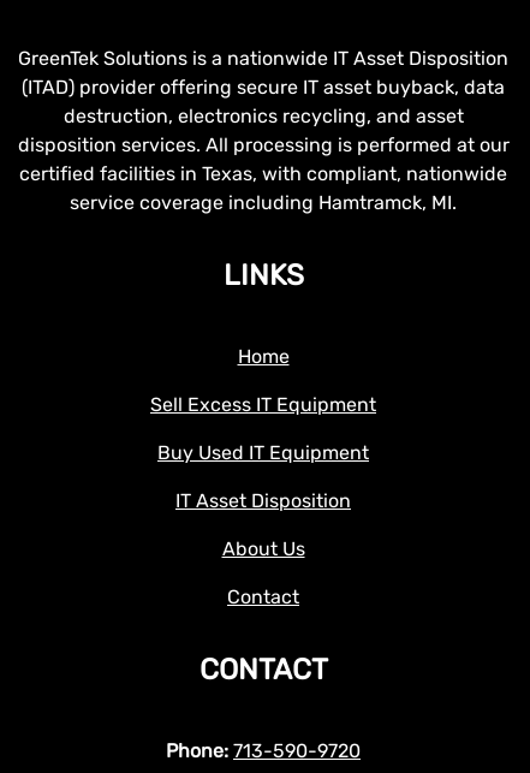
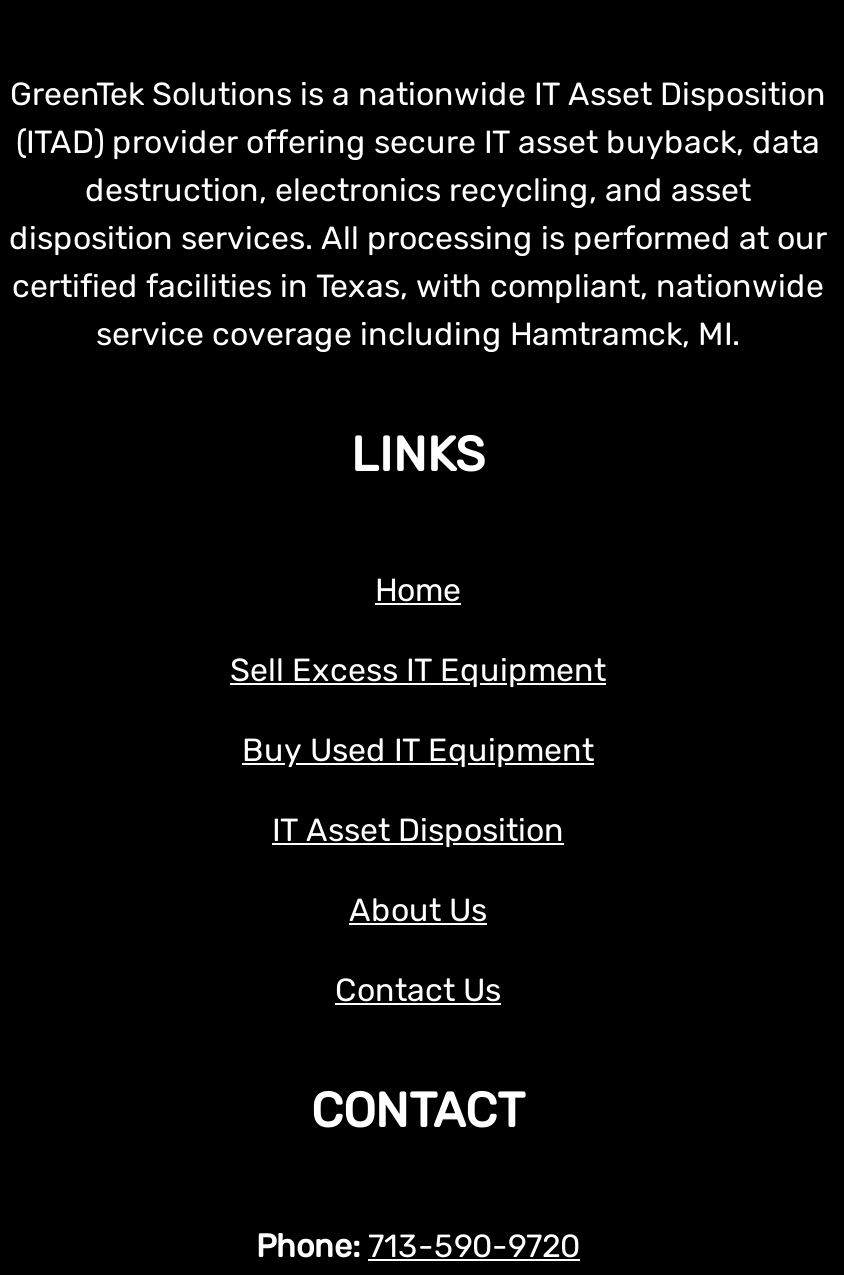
[227,585,299,608] Contact -> [335,970,501,1008] Contact Us

